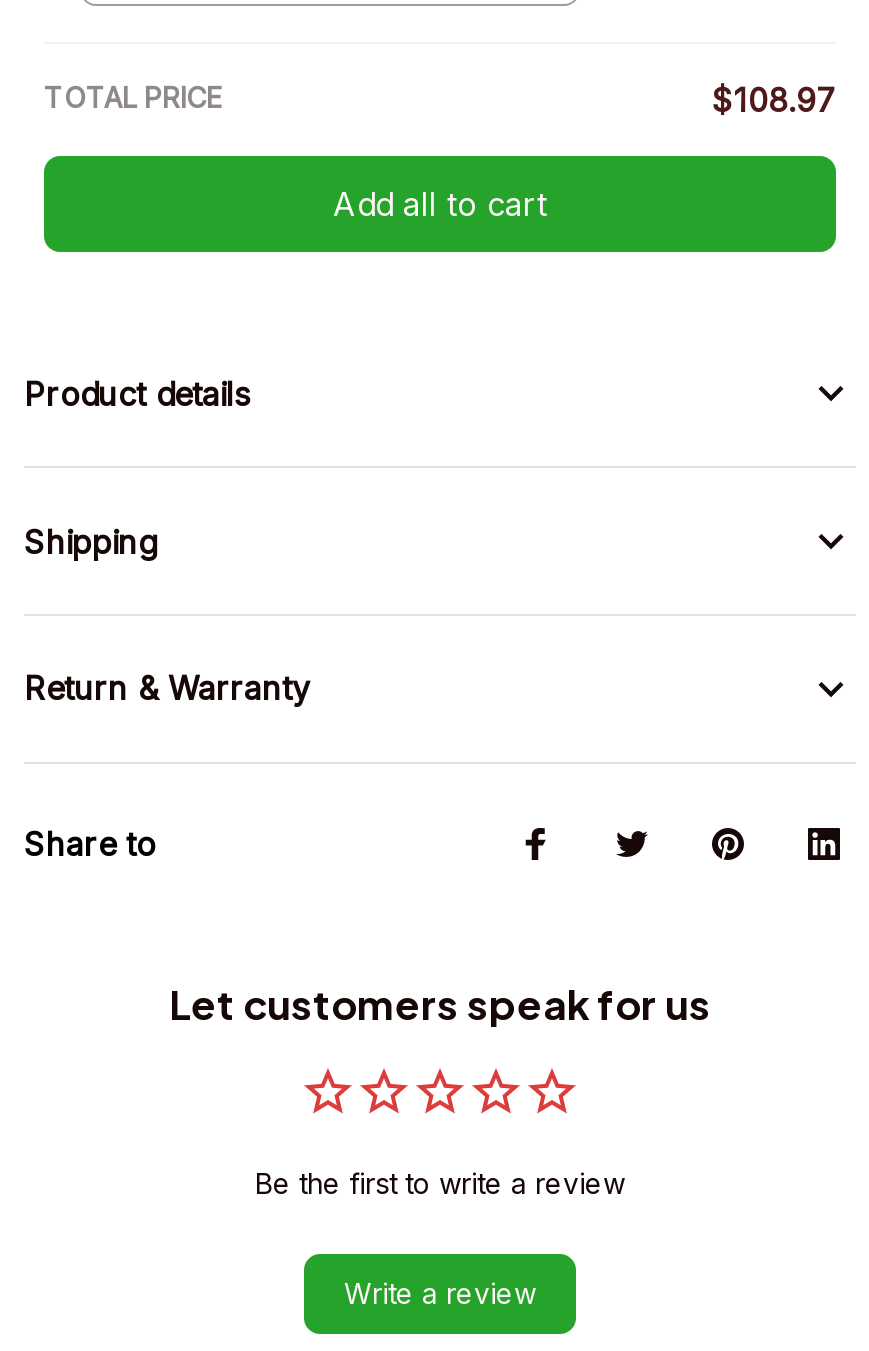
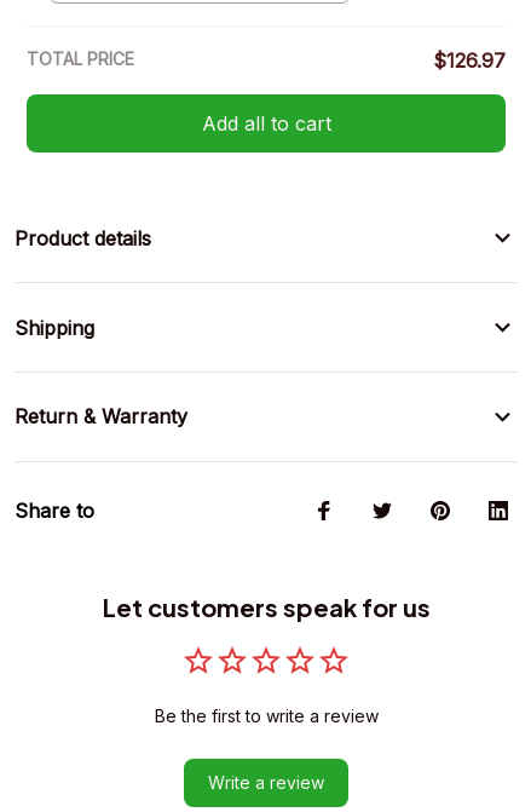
[712,81,836,121] $108.97 -> [433,49,506,73] $126.97

